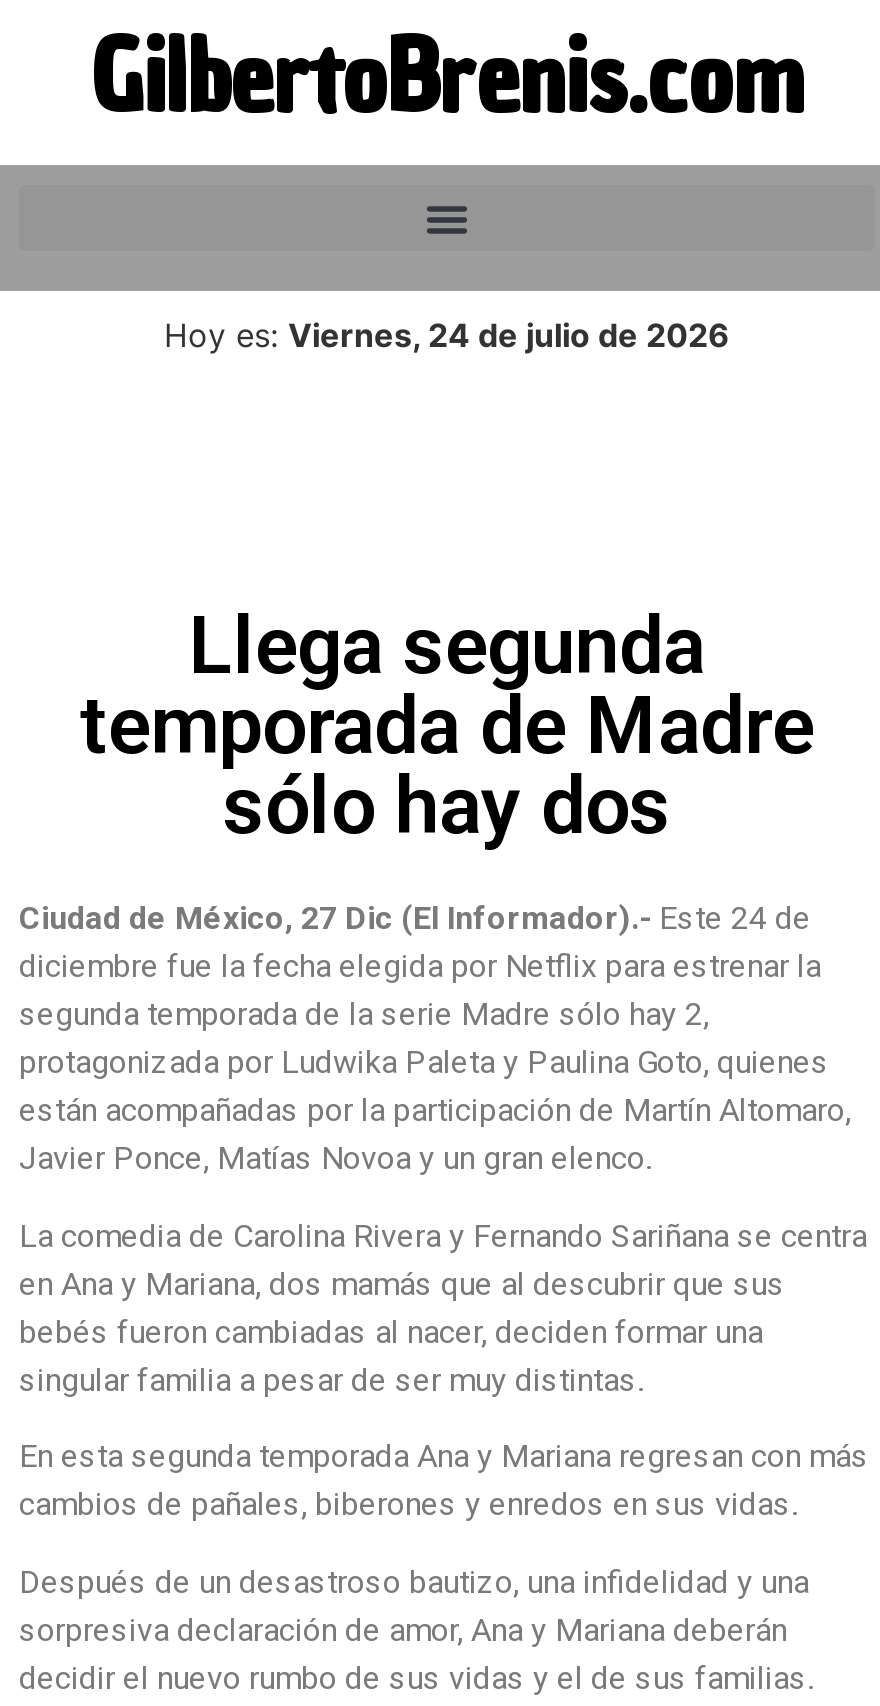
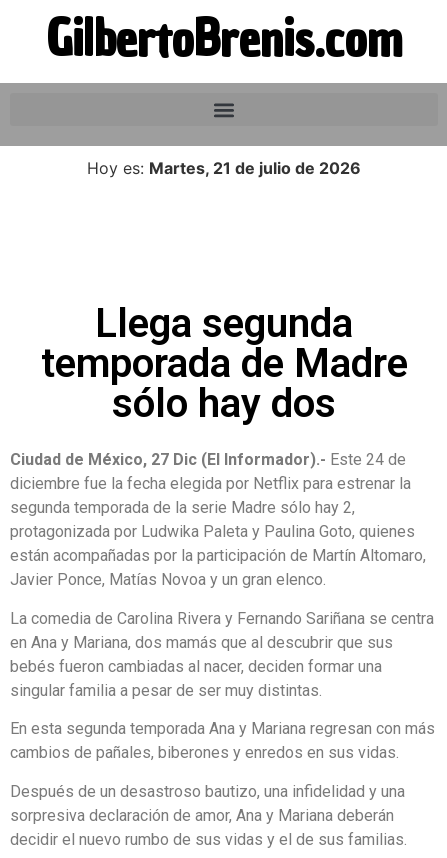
[164,315,730,355] Hoy es: Viernes, 24 de julio de 2026 -> [87,158,361,178] Hoy es: Martes, 21 de julio de 2026

